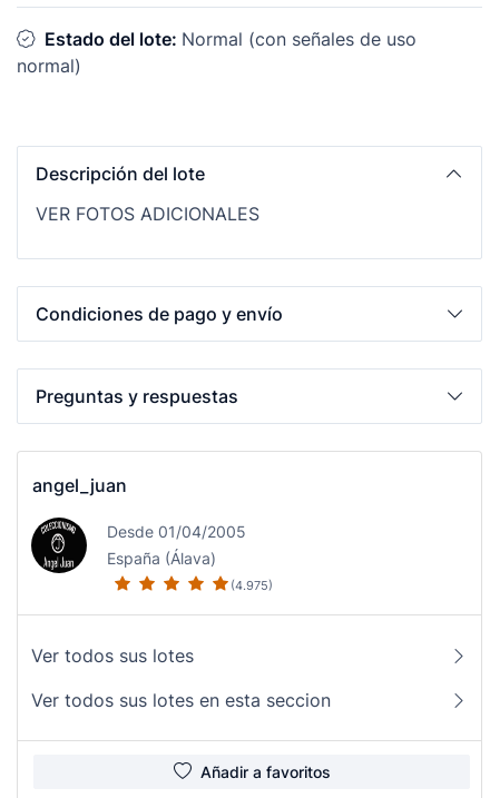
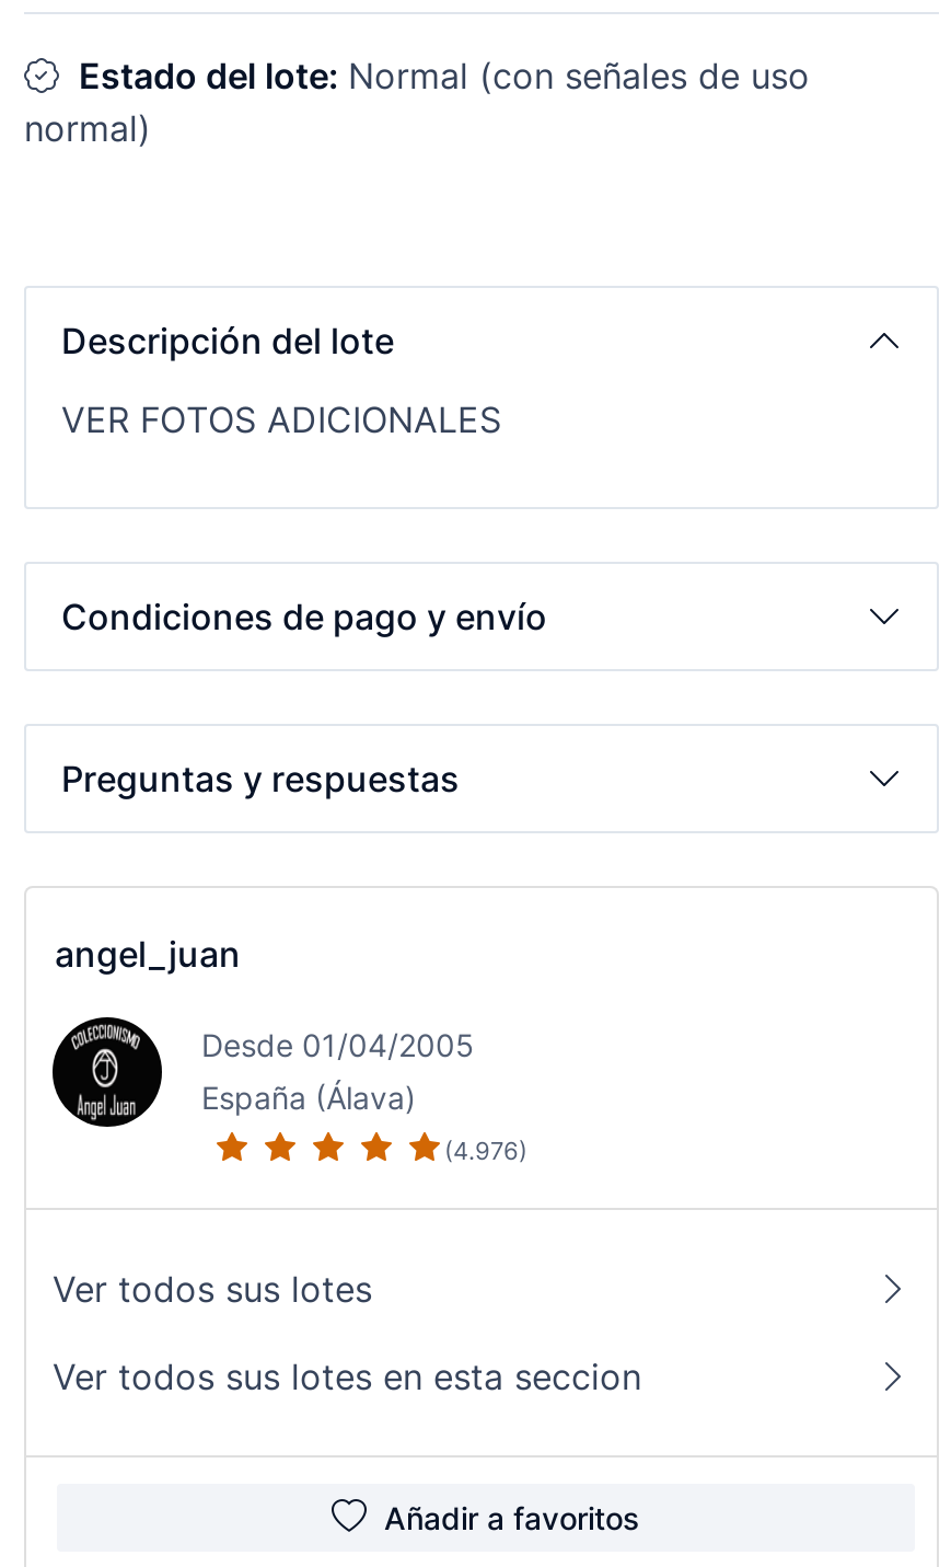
[231,577,273,593] (4.975) -> [444,1135,527,1165] (4.976)

